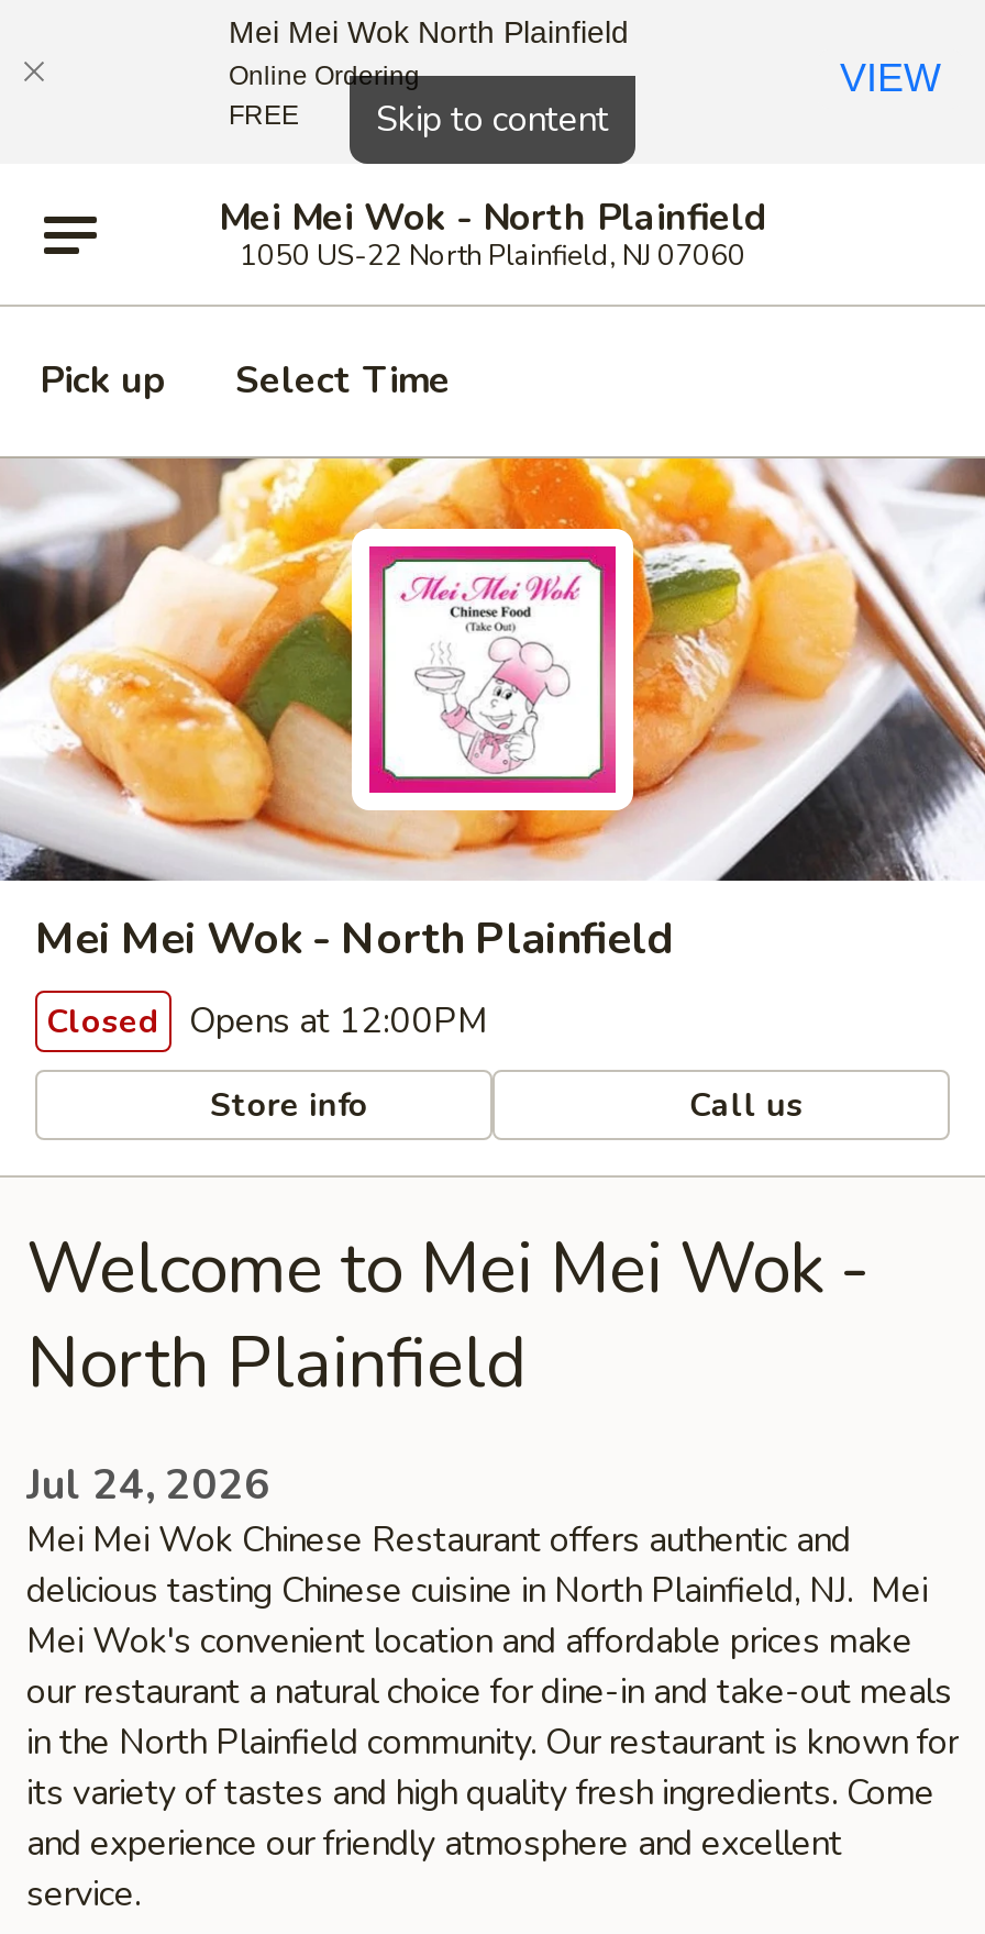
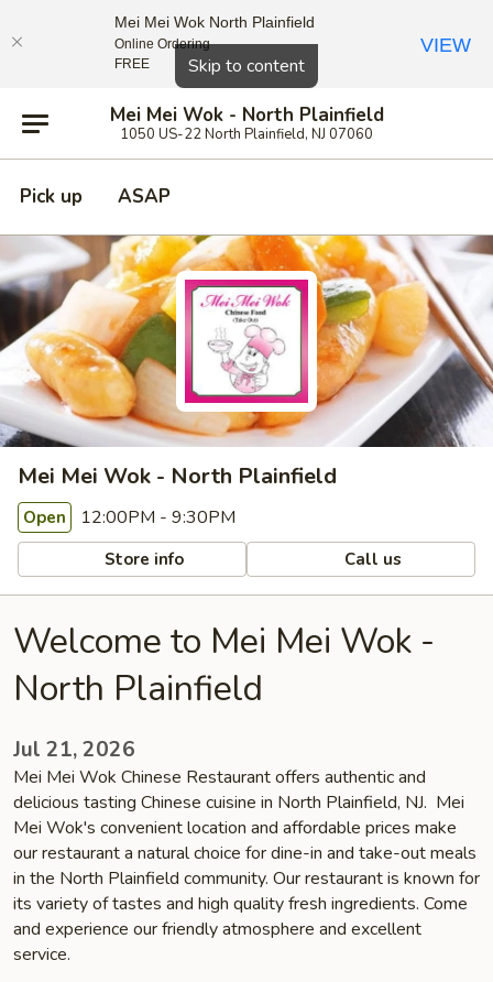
[235,355,451,406] Select Time -> [118,184,171,209] ASAP
[46,997,488,1046] Closed Opens at 12:00PM -> [23,505,235,530] Open 12:00PM - 9:30PM
[26,1457,270,1514] Jul 24, 2026 -> [13,735,135,764] Jul 21, 2026

